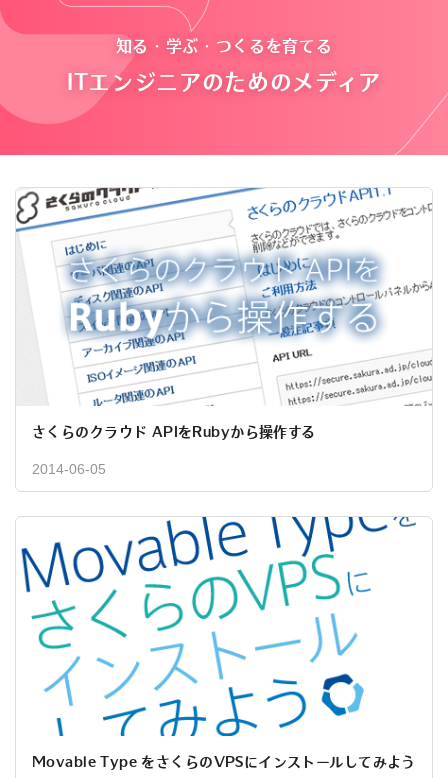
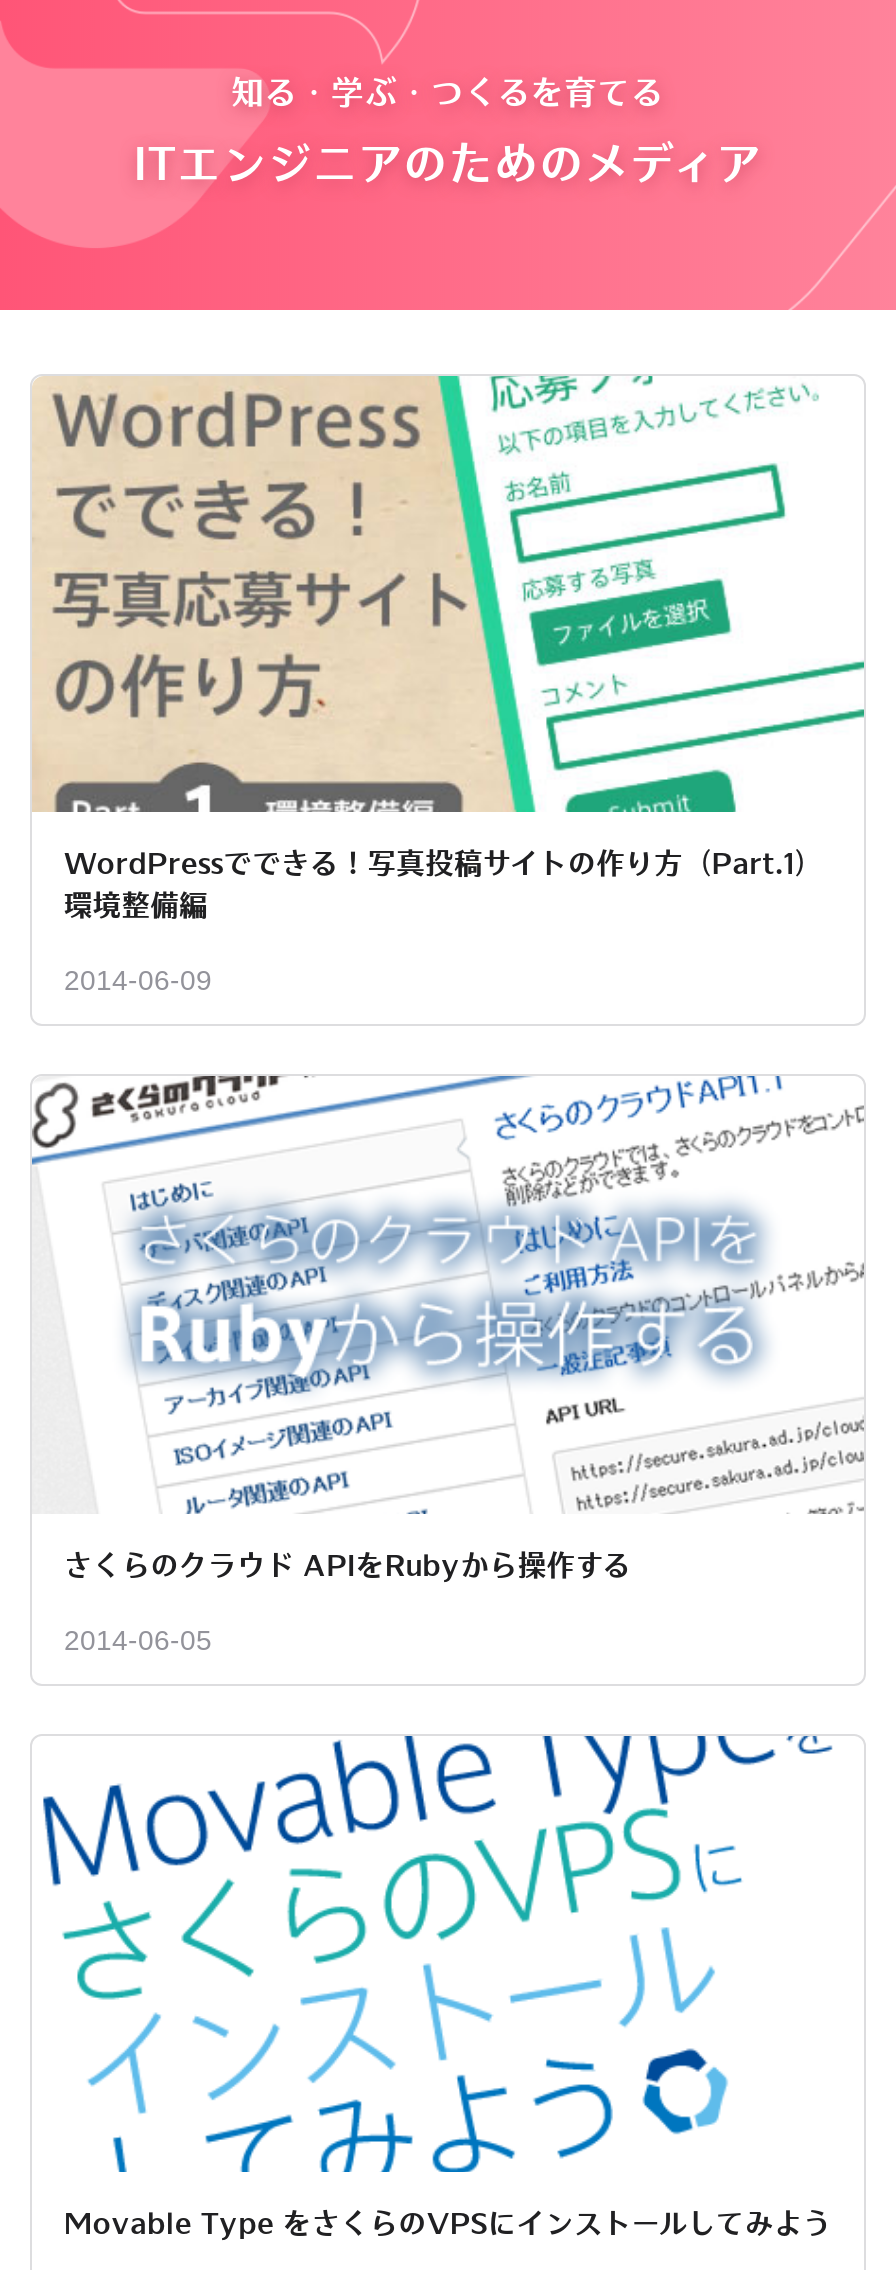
none -> [32,374,866,997] [image] | WordPressでできる！写真投稿サイトの作り方（Part.1） | 環境整備編 | 2014-06-09

